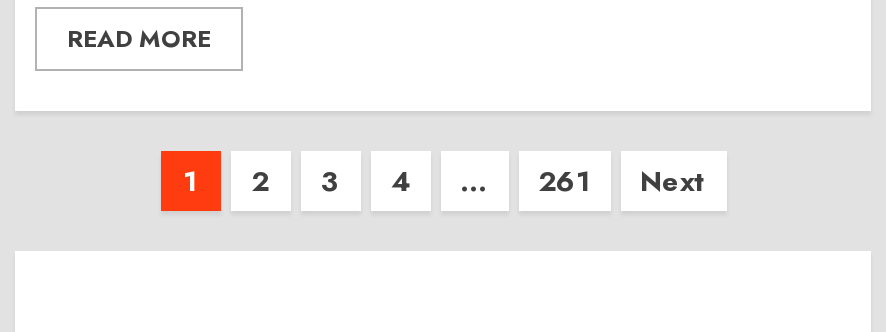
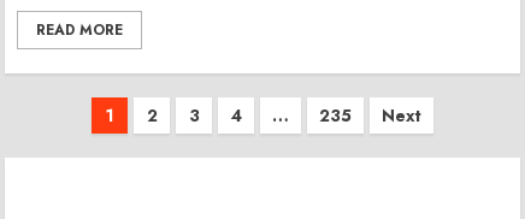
[538,161,590,201] 261 -> [319,103,352,128] 235

